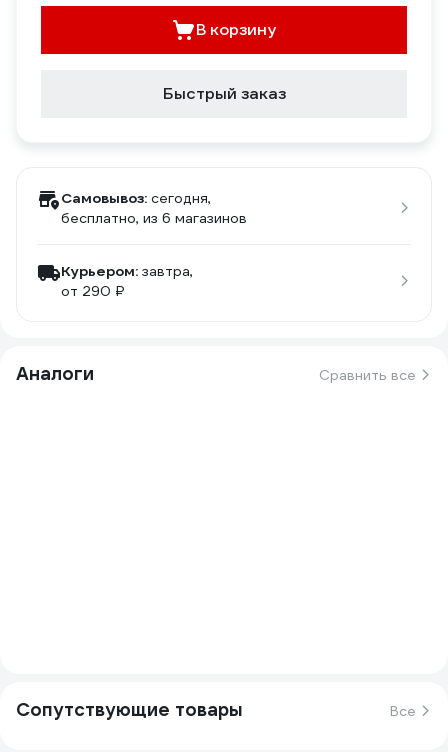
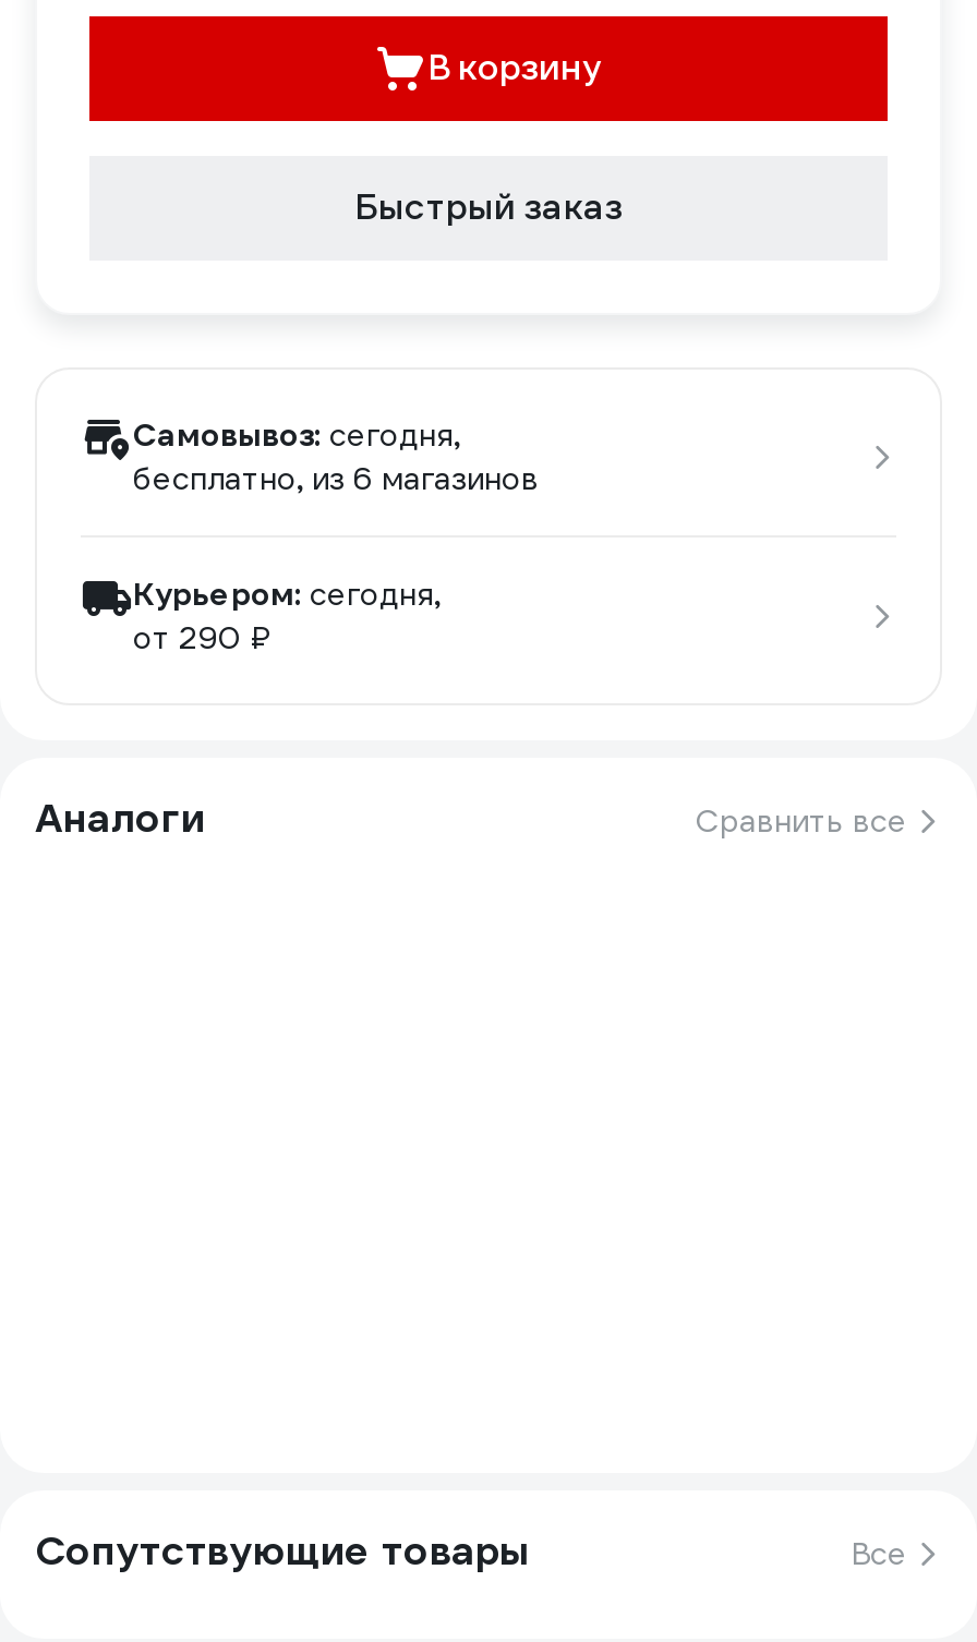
[61,262,193,280] Курьером: завтра, -> [133,575,441,614] Курьером: сегодня,

